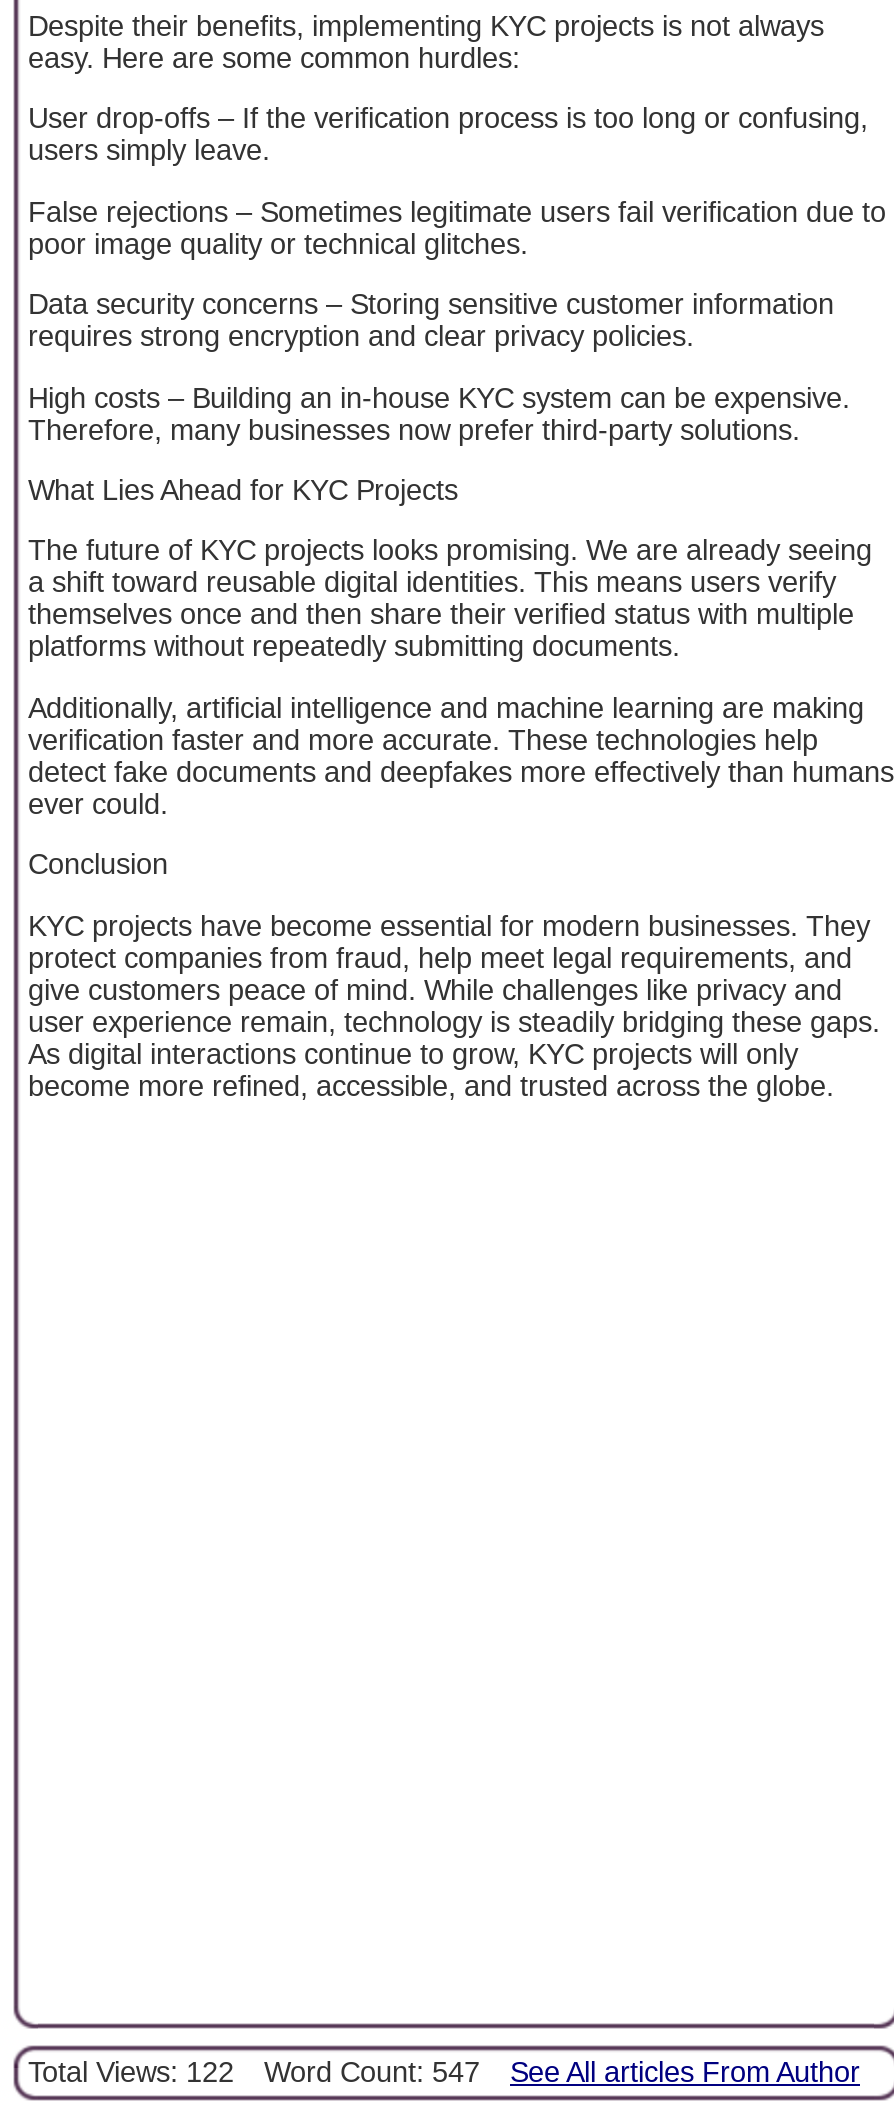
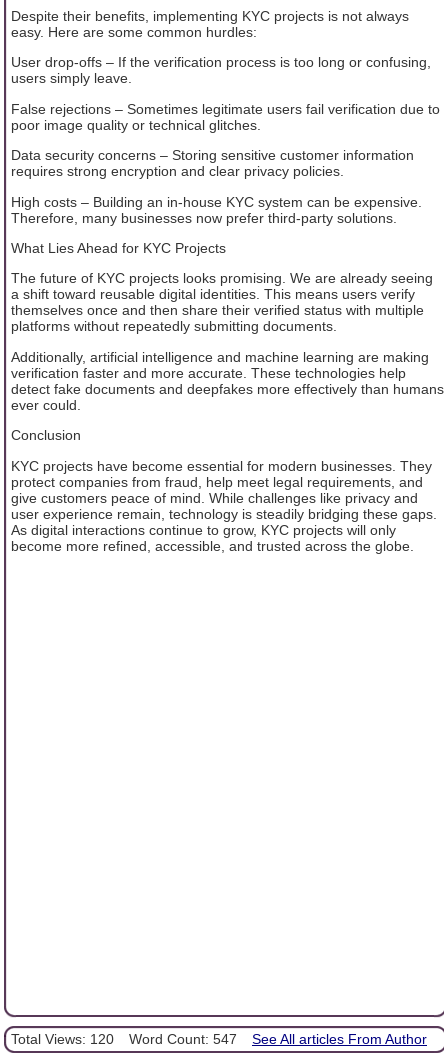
[28,2056,860,2088] Total Views: 122 Word Count: 547 See All articles From Author -> [11,1031,427,1047] Total Views: 120 Word Count: 547 See All articles From Author

